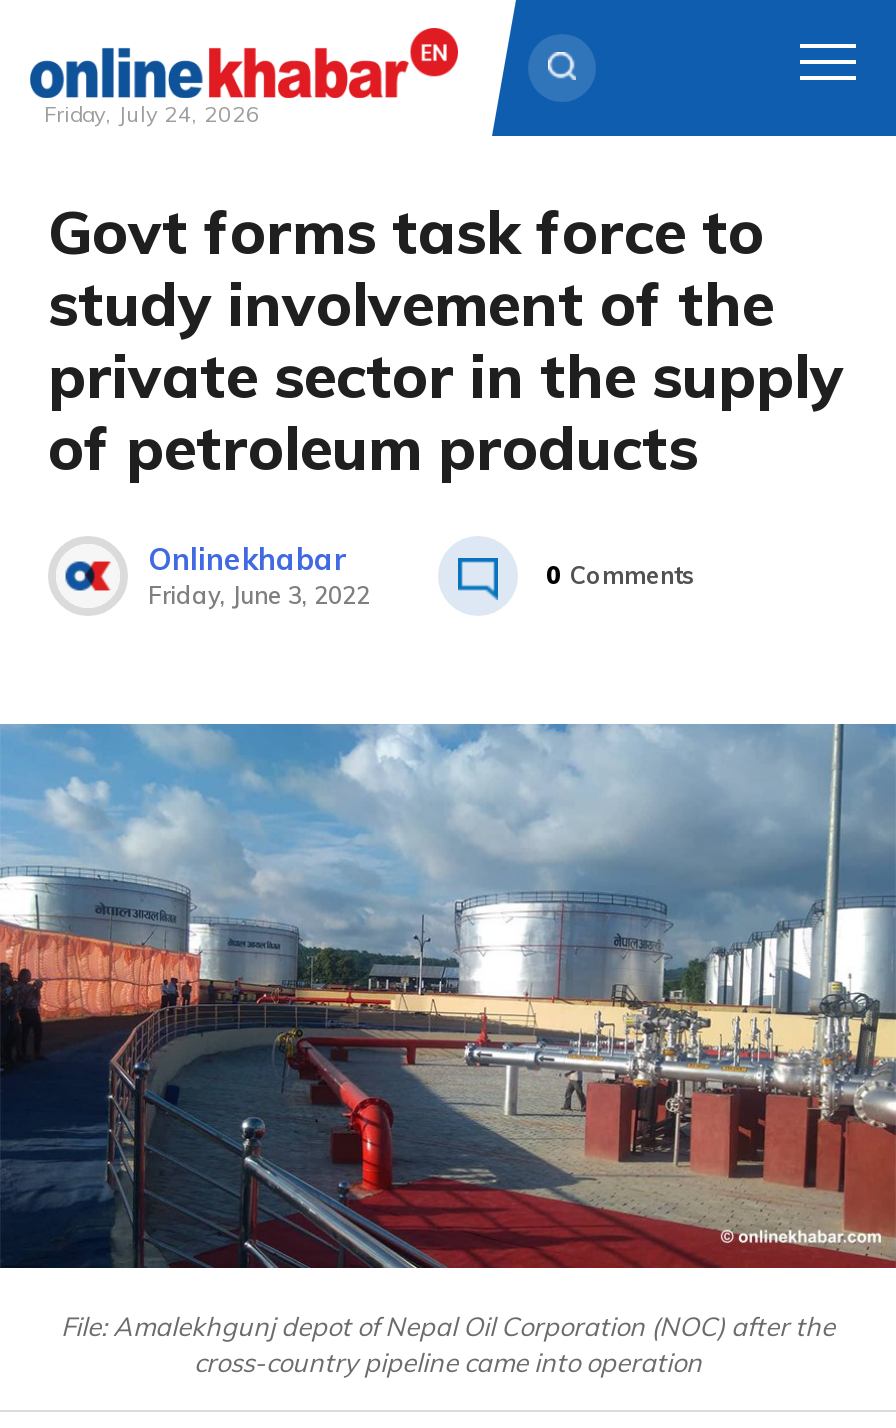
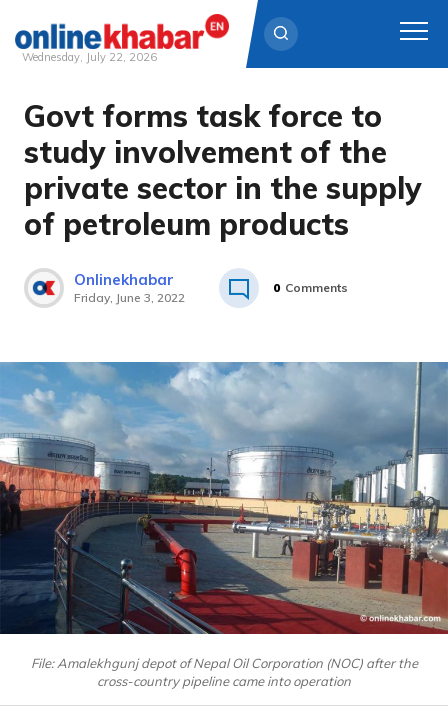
[44,100,260,128] Friday, July 24, 2026 -> [22,50,157,64] Wednesday, July 22, 2026

